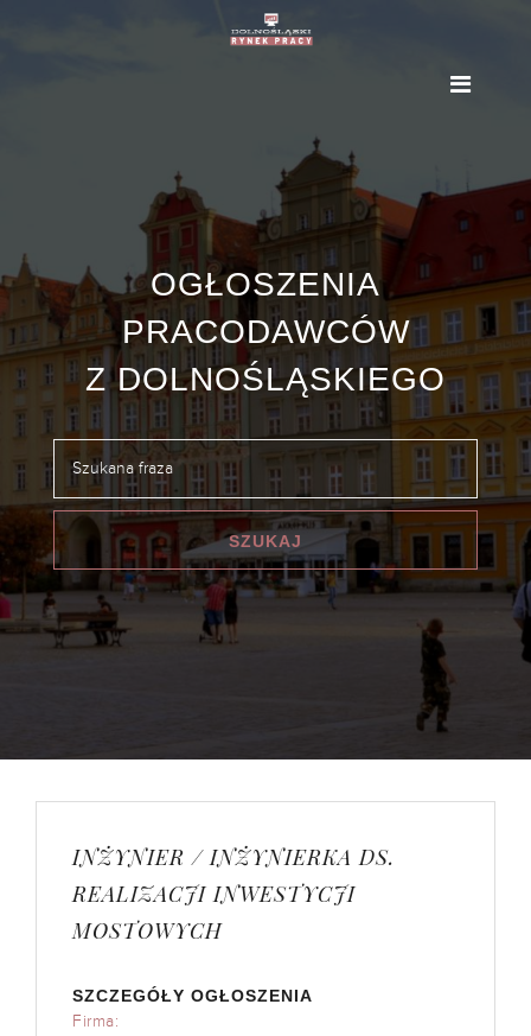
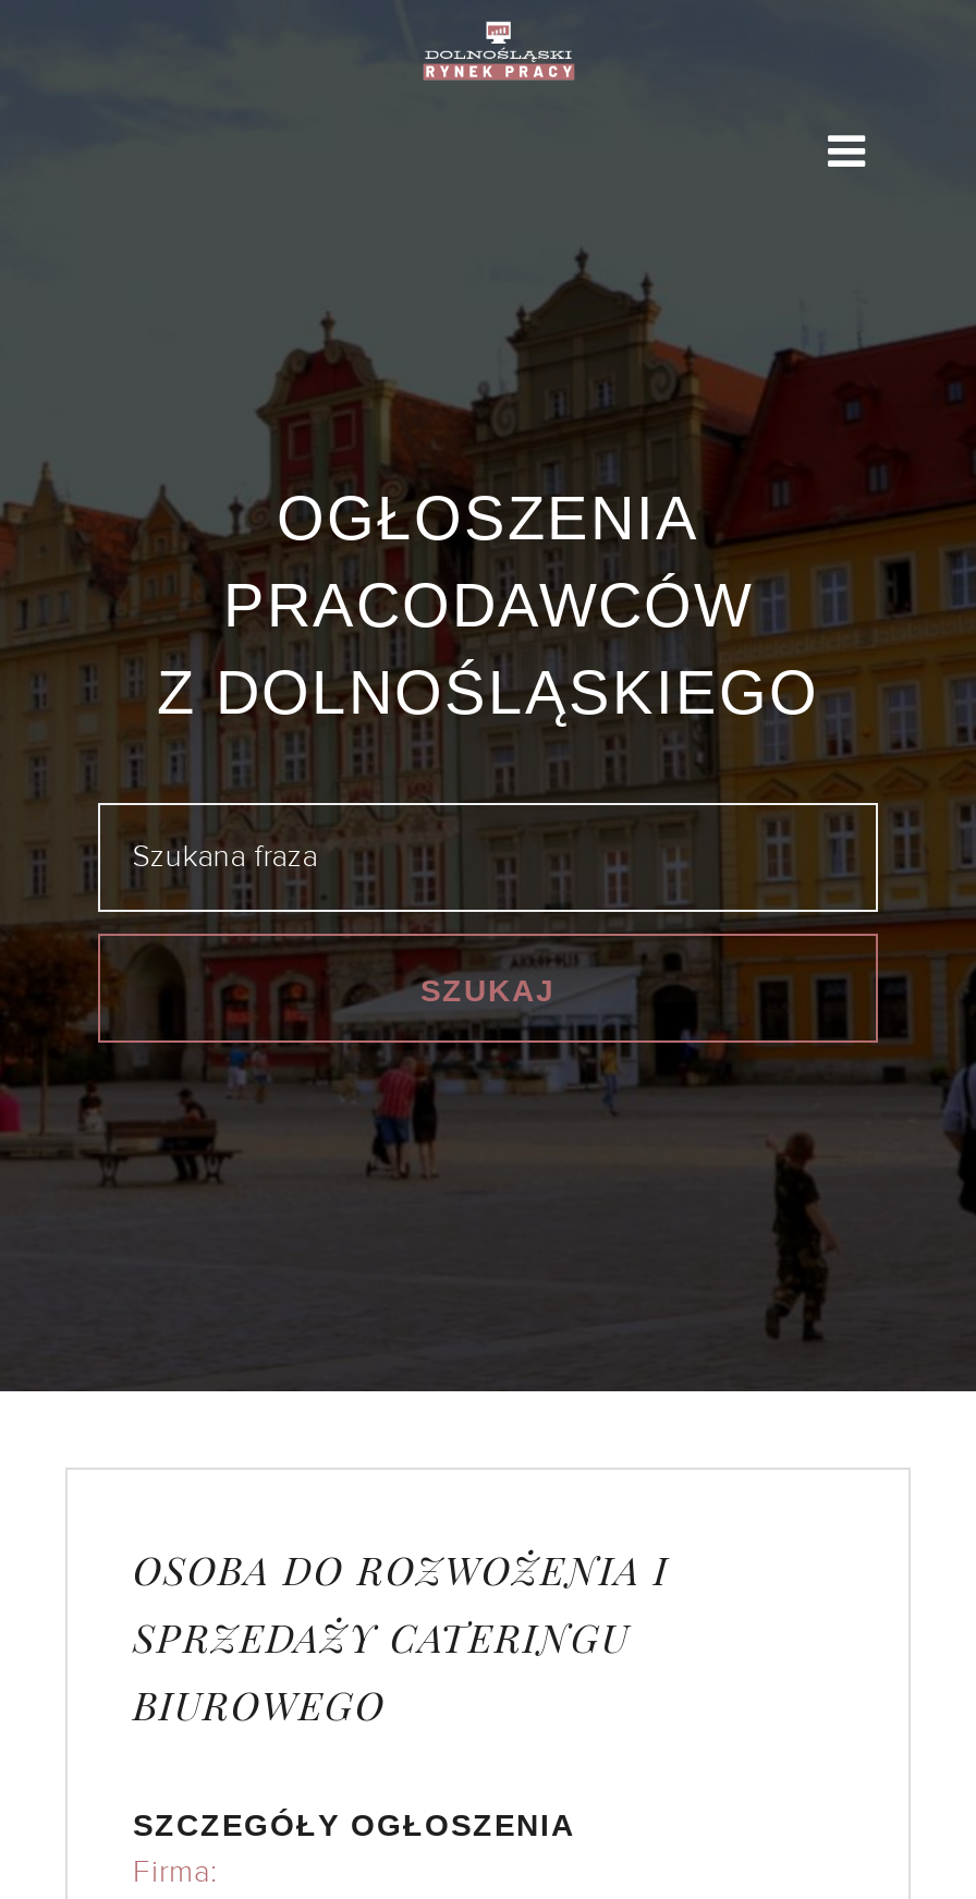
[72,843,395,945] INŻYNIER / INŻYNIERKA DS. | REALIZACJI INWESTYCJI | MOSTOWYCH -> [133,1544,669,1731] OSOBA DO ROZWOŻENIA I | SPRZEDAŻY CATERINGU | BIUROWEGO

